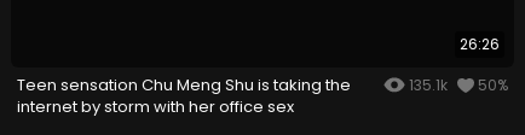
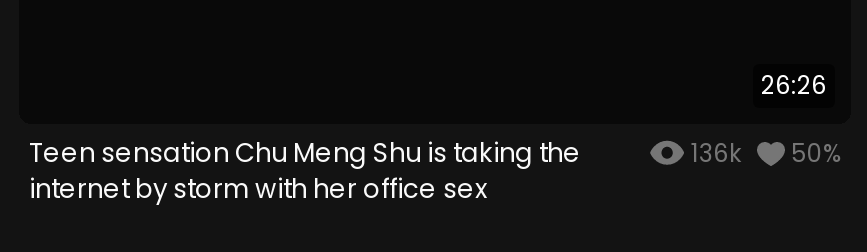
[405,74,508,95] 135.1k 50% -> [685,135,841,169] 136k 50%

